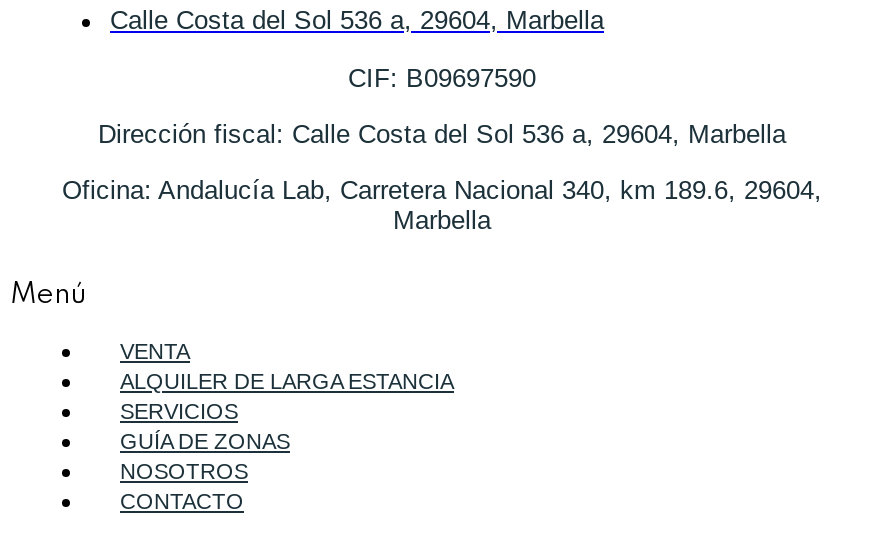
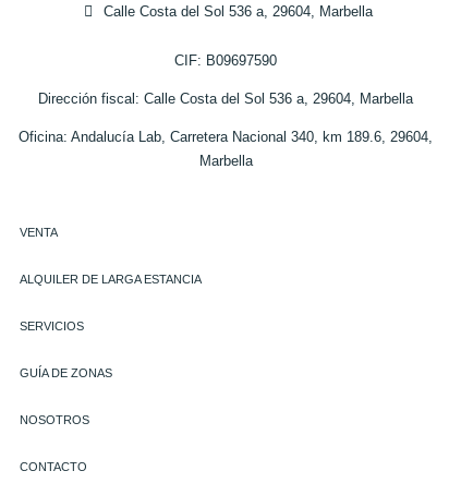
[10,281,86,309] Menú -> none

